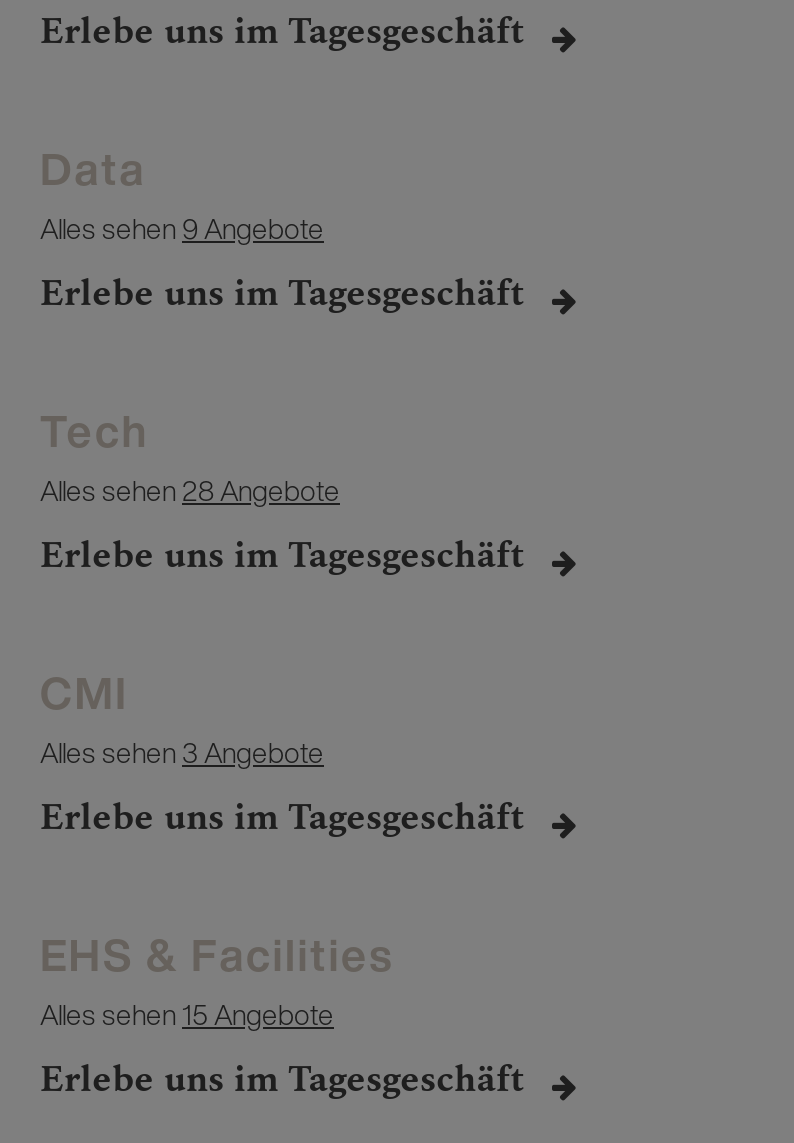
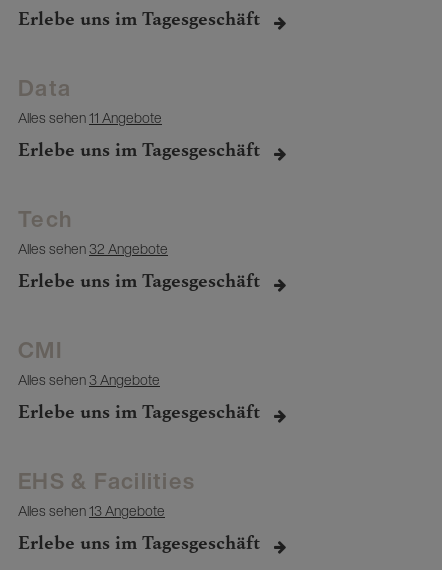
[40,207,324,249] Alles sehen 9 Angebote -> [18,107,162,128] Alles sehen 11 Angebote
[40,469,340,511] Alles sehen 28 Angebote -> [18,238,168,259] Alles sehen 32 Angebote
[40,993,334,1035] Alles sehen 15 Angebote -> [18,500,165,521] Alles sehen 13 Angebote

